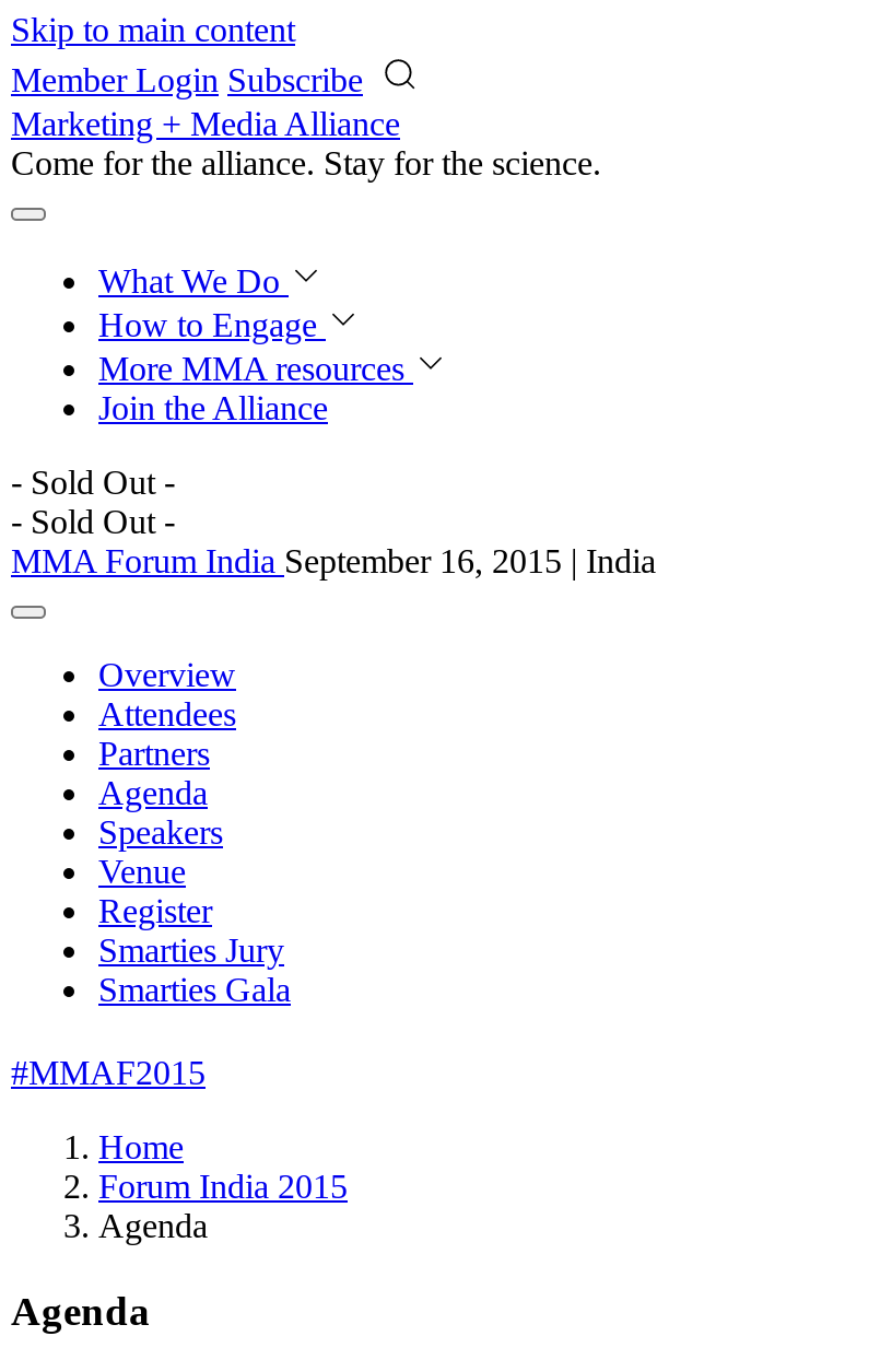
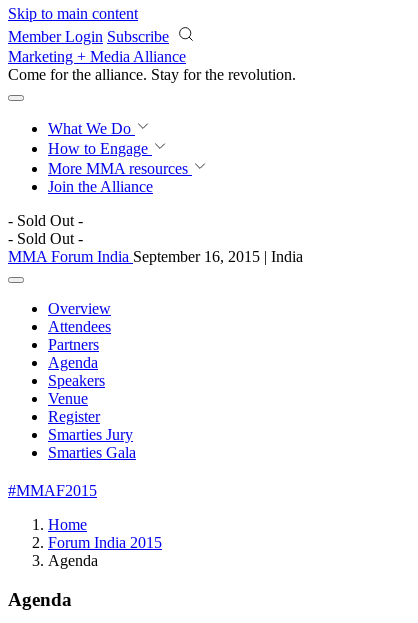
[11,144,654,181] Come for the alliance. Stay for the knowledge. -> [8,66,296,83] Come for the alliance. Stay for the revolution.

